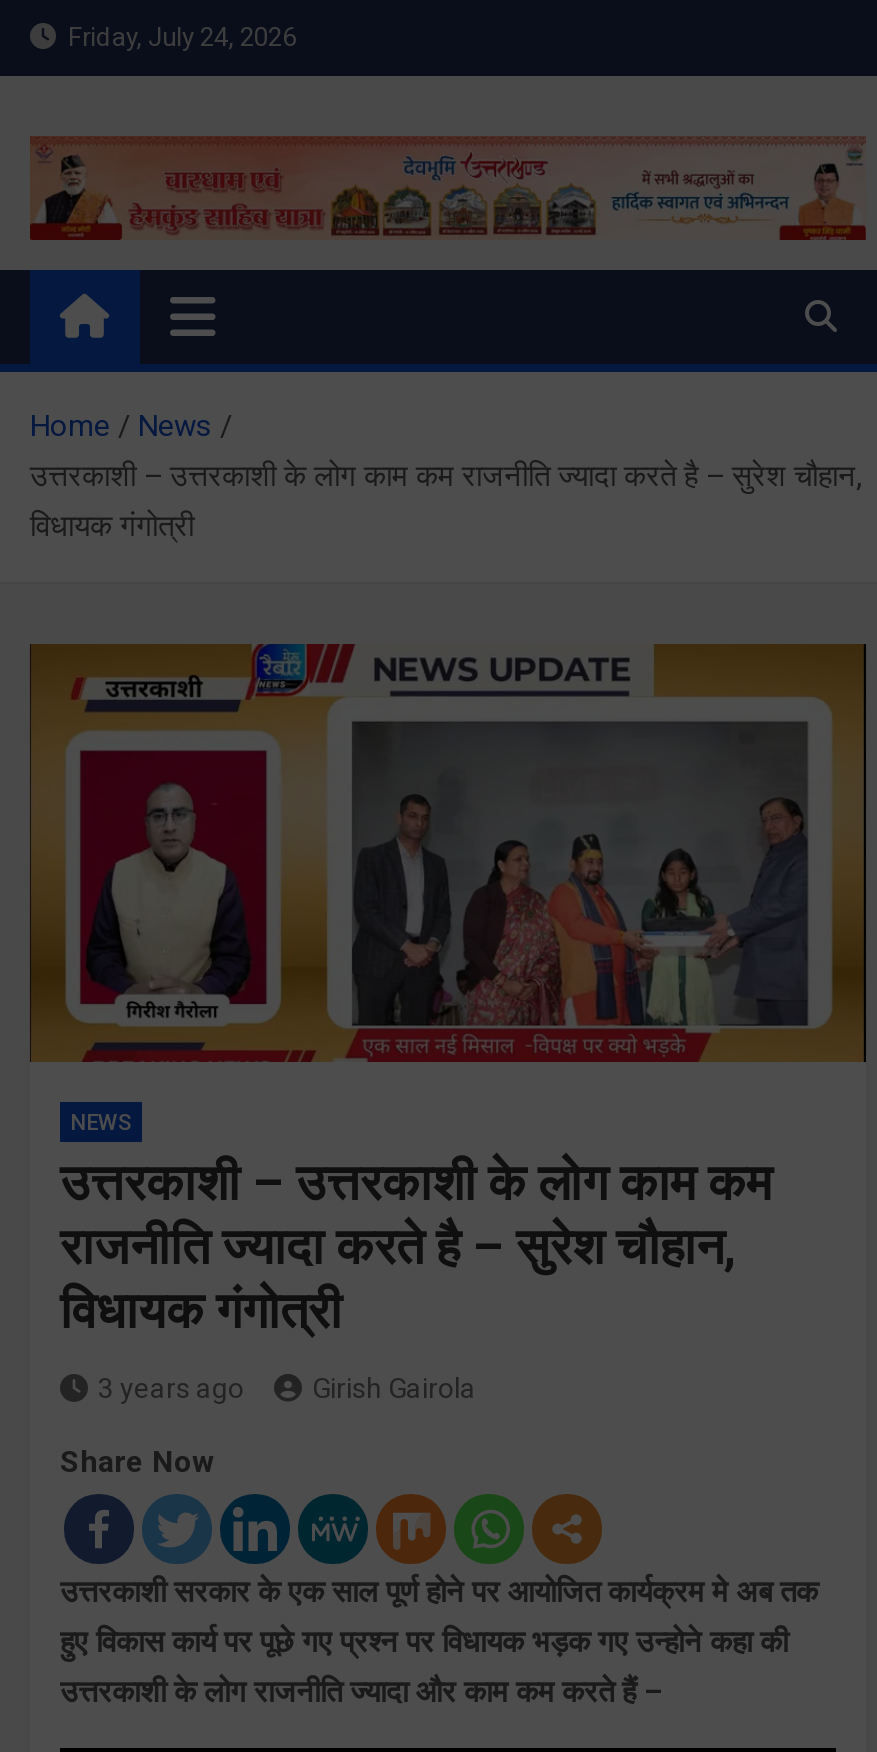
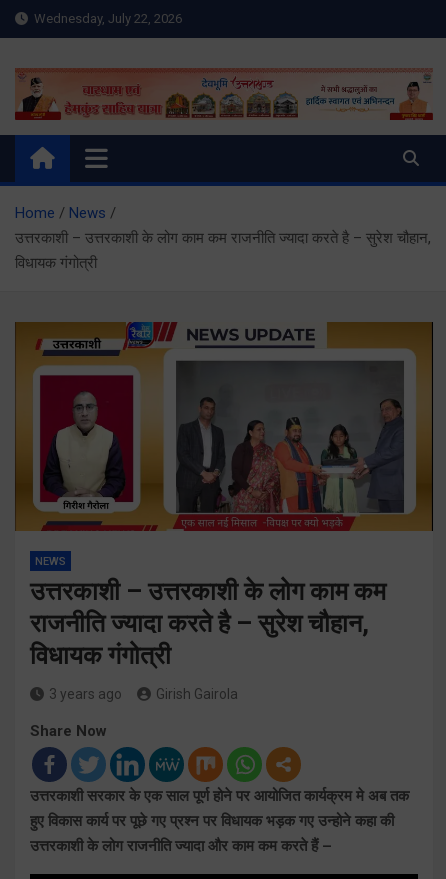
[56,22,296,52] Friday, July 24, 2026 -> [28,11,182,26] Wednesday, July 22, 2026

